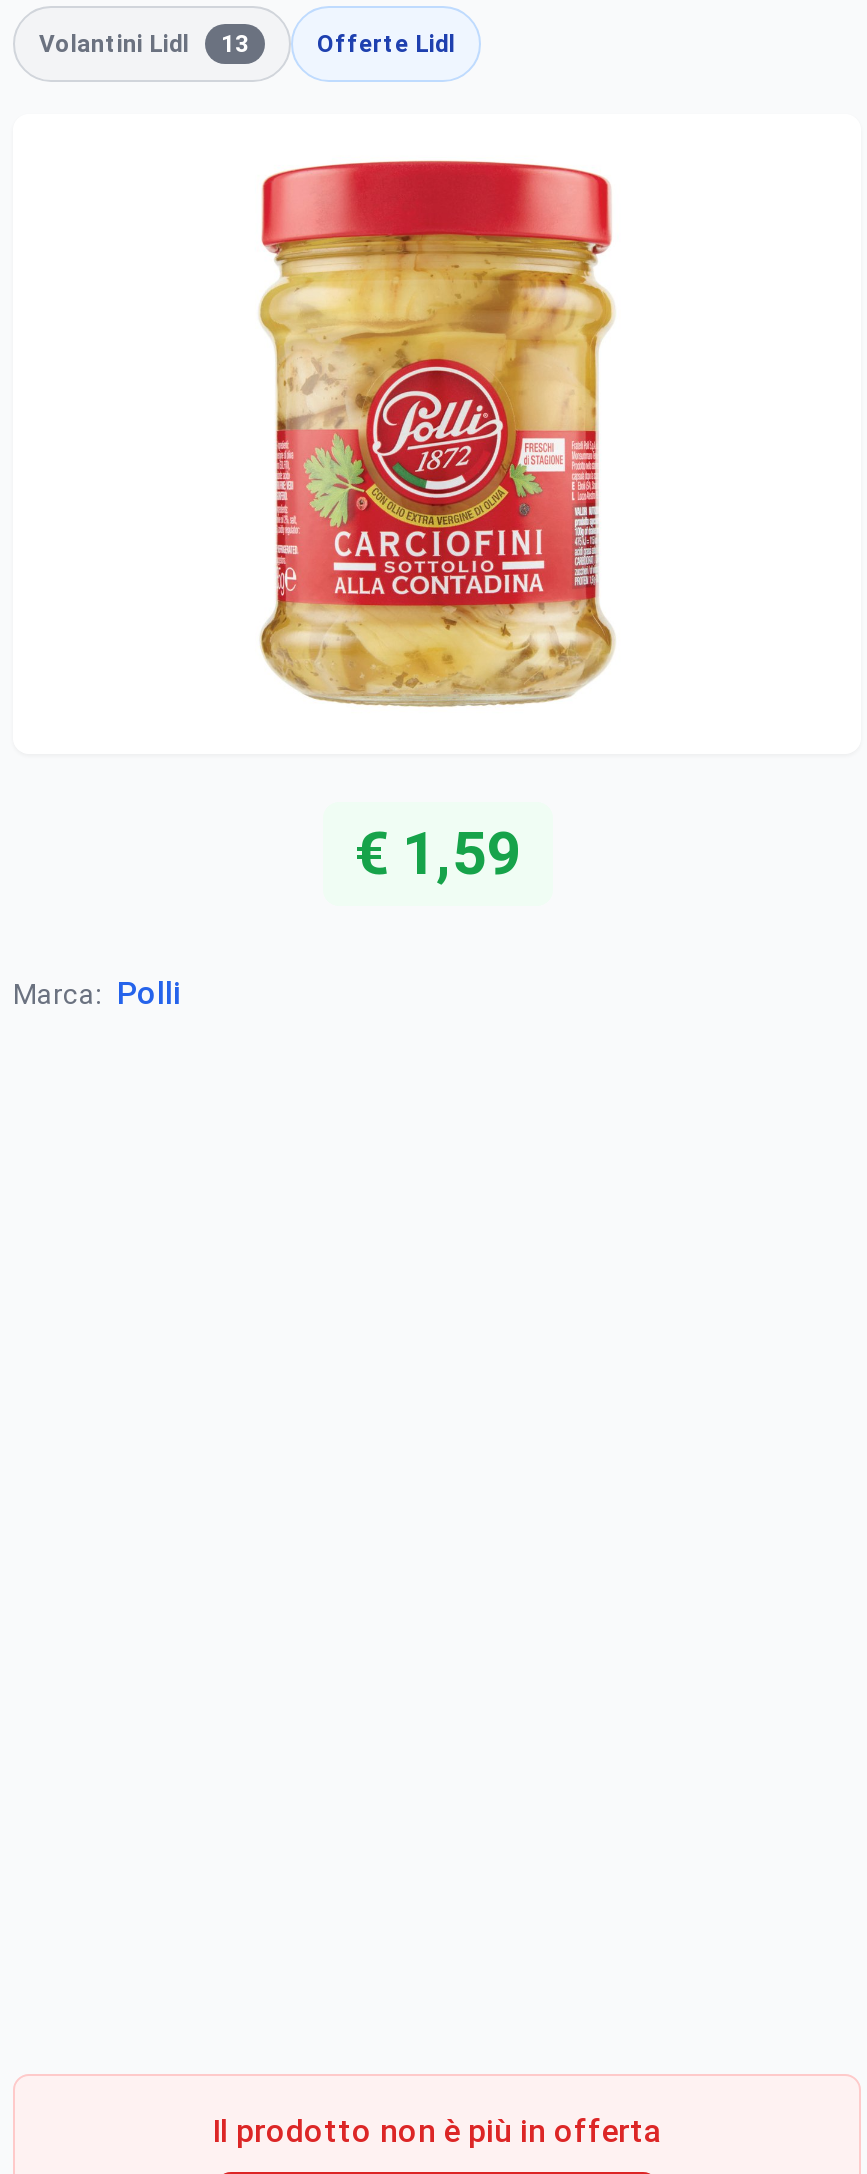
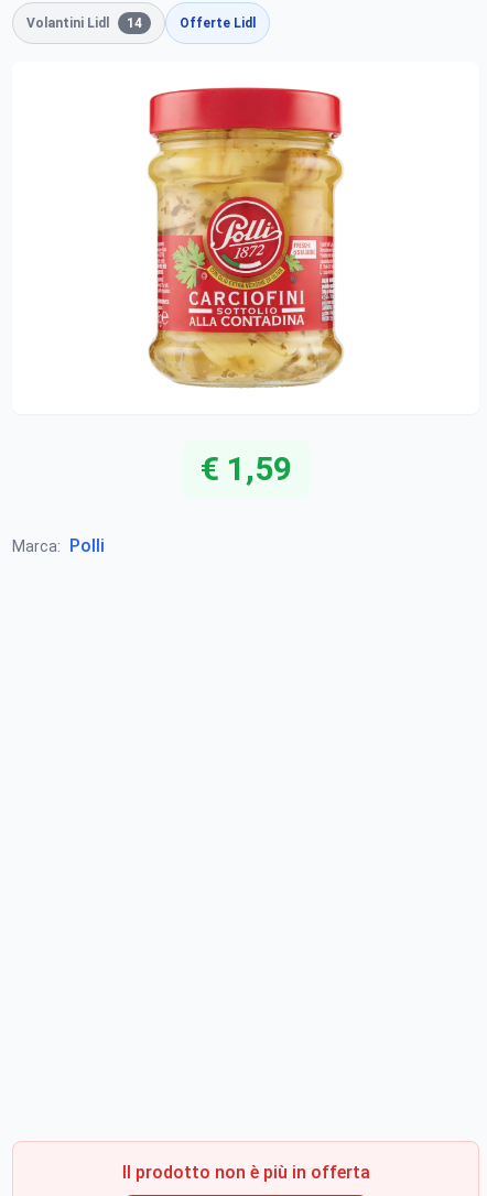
[39,30,249,58] Volantini Lidl 13 -> [26,15,142,31] Volantini Lidl 14

